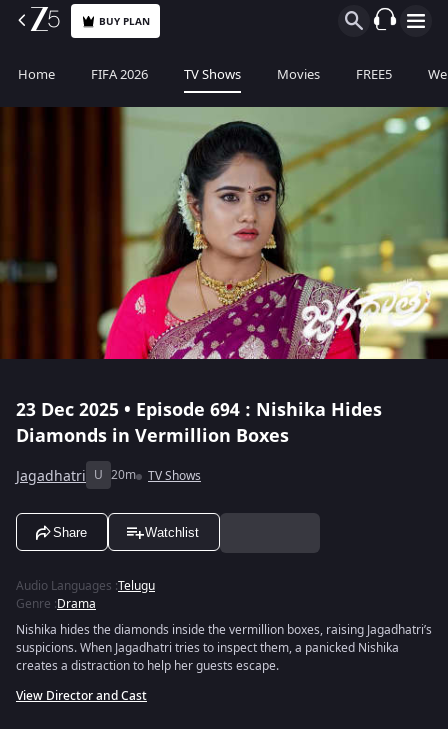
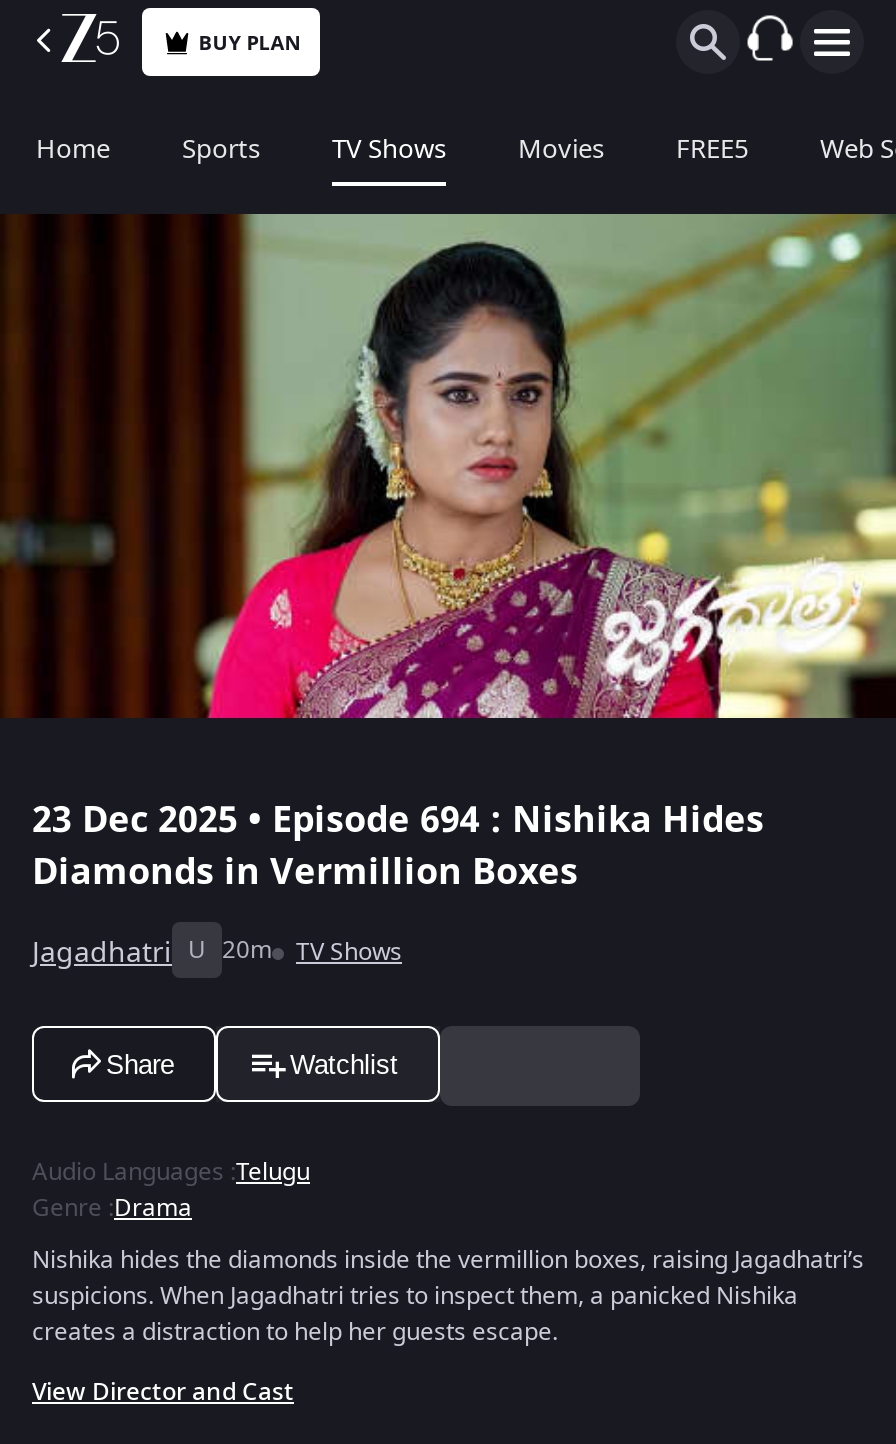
[91,65,148,84] FIFA 2026 -> [182,130,260,168] Sports

